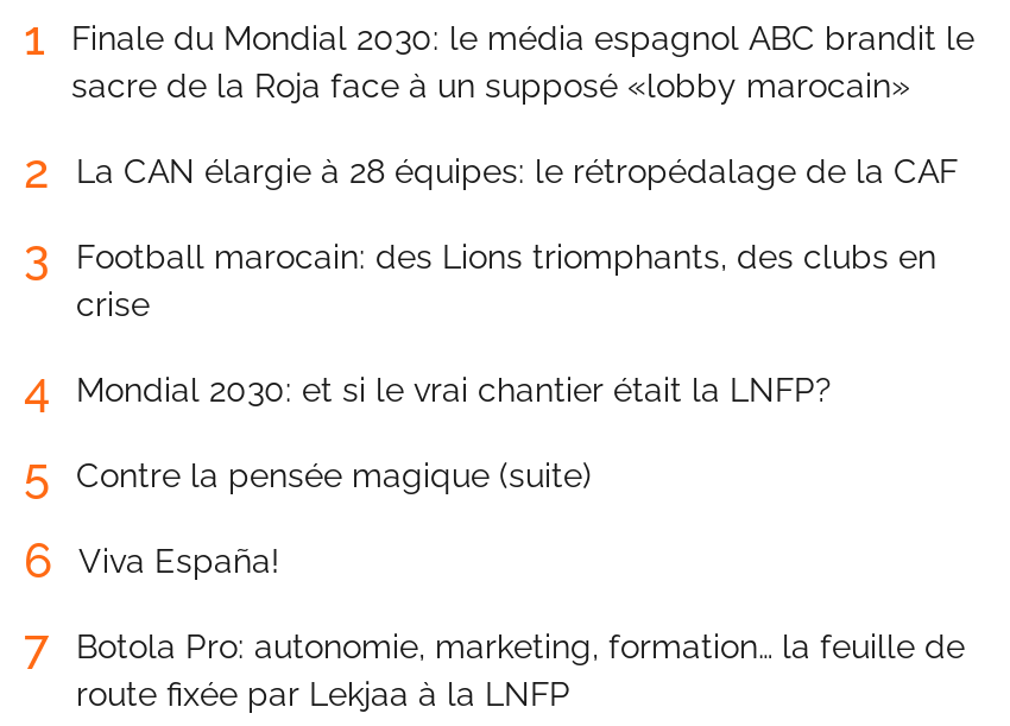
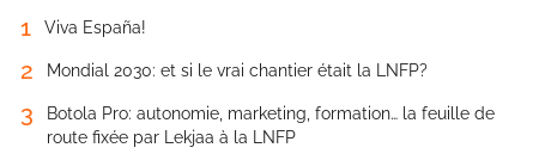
[24,20,974,590] Finale du Mondial 2030: le média espagnol ABC brandit le | sacre de la Roja face à un supposé «lobby marocain» | La CAN élargie à 28 équipes: le rétropédalage de la CAF | Football marocain: des Lions triomphants, des clubs en | crise | 4 | 5 | Contre la pensée magique (suite) | 6 -> none
moved [24,143,832,409] -> [20,56,428,128]: 2 | Mondial 2030: et si le vrai chantier était la LNFP? | 3
moved [78,543,280,581] -> [44,18,146,37]: Viva España!
[24,619,48,676] 7 -> none

